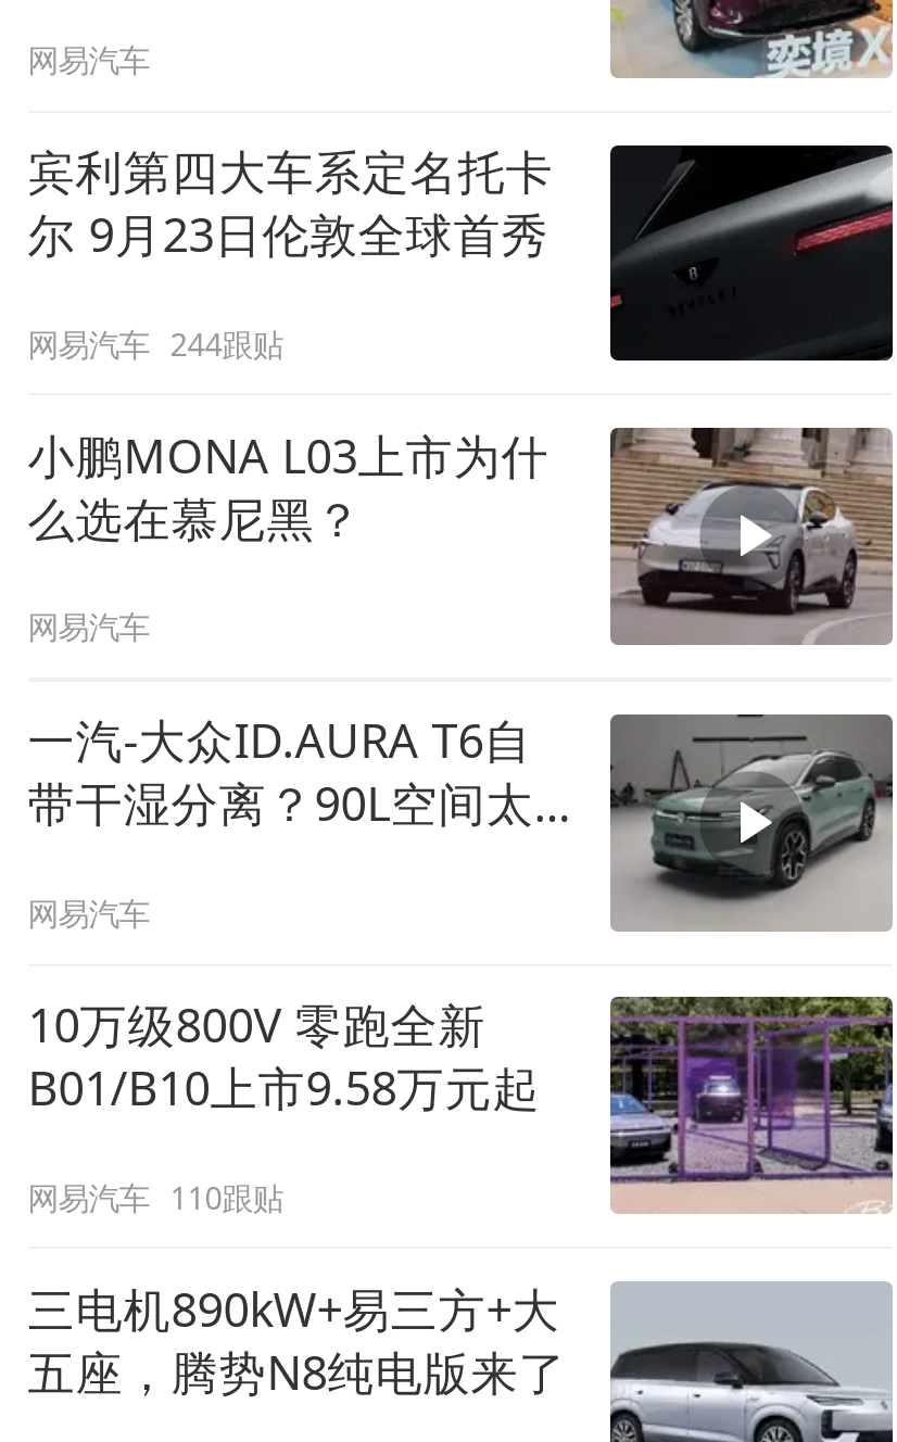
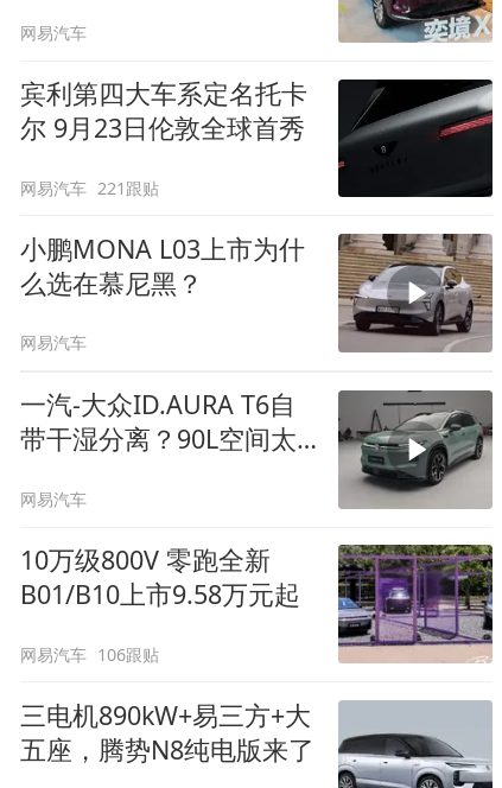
[28,323,283,364] 网易汽车 244跟贴 -> [20,176,159,199] 网易汽车 221跟贴
[28,1176,283,1217] 网易汽车 110跟贴 -> [20,643,159,665] 网易汽车 106跟贴

